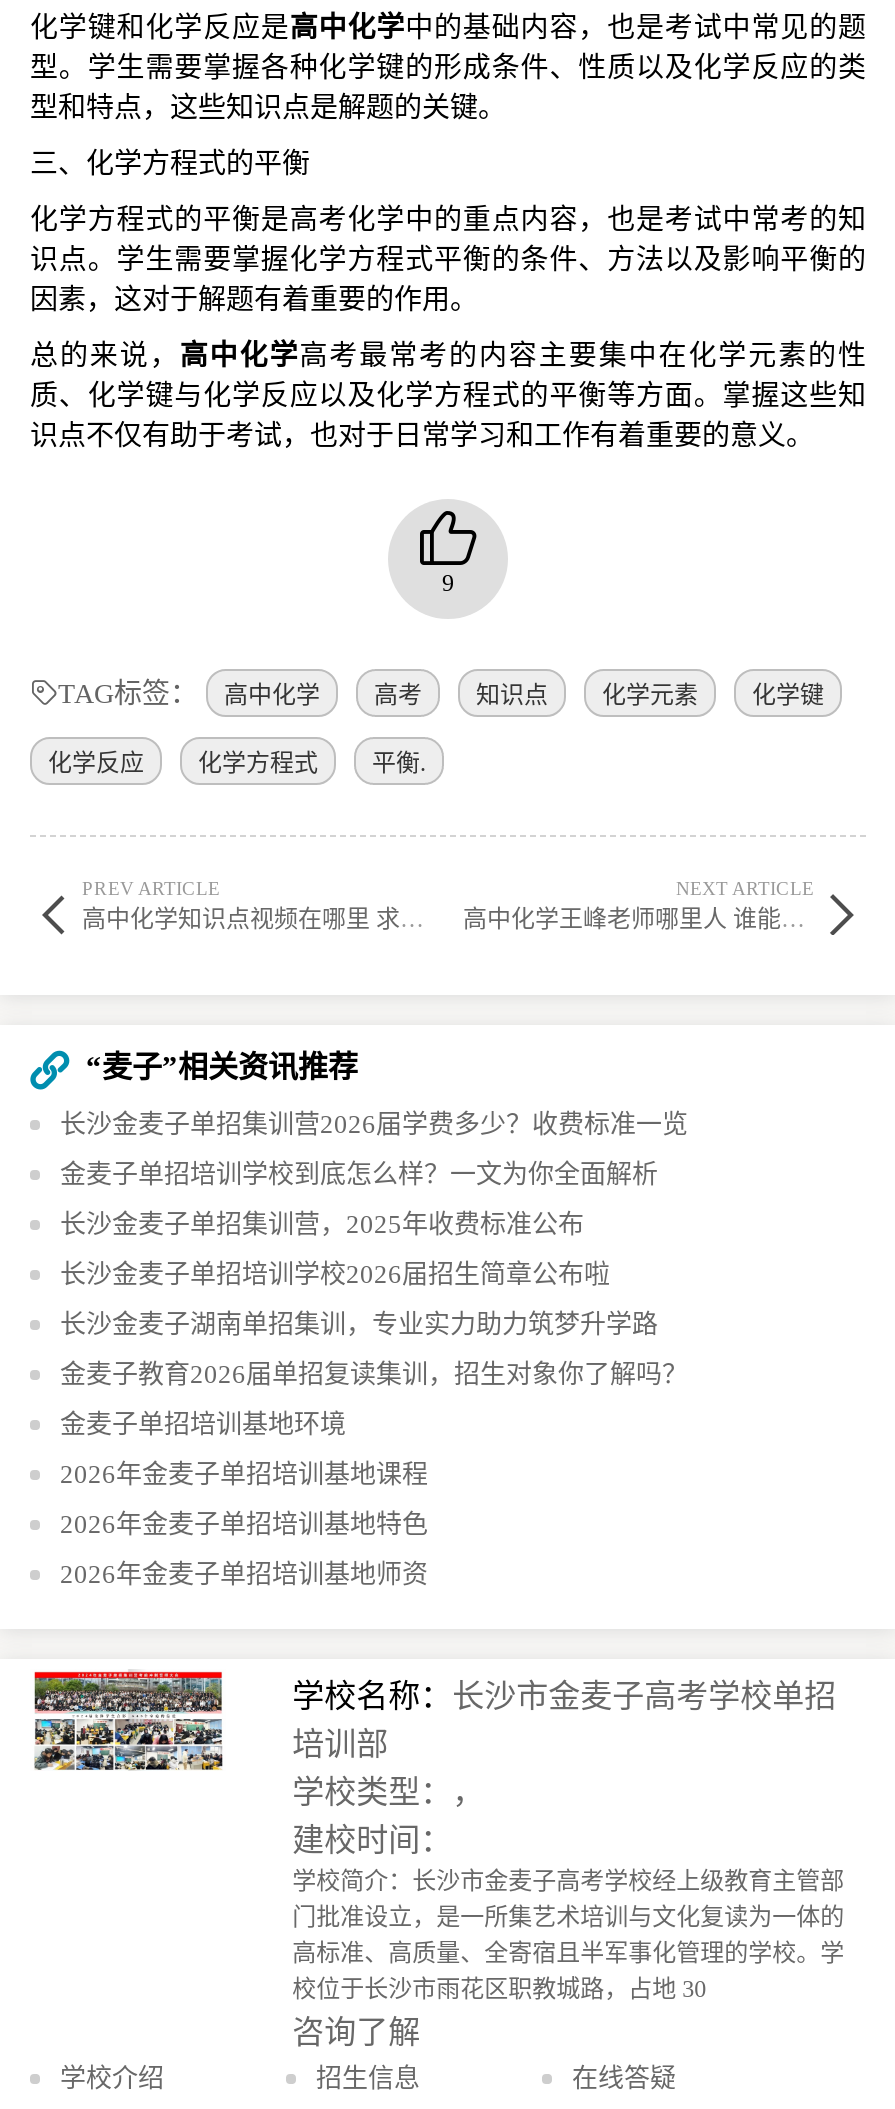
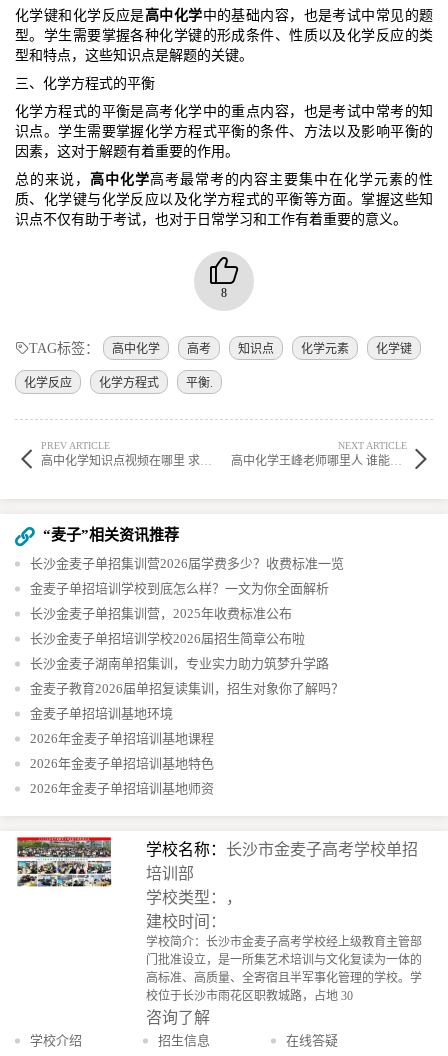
[442,569,454,597] 9 -> [221,286,227,300] 8

